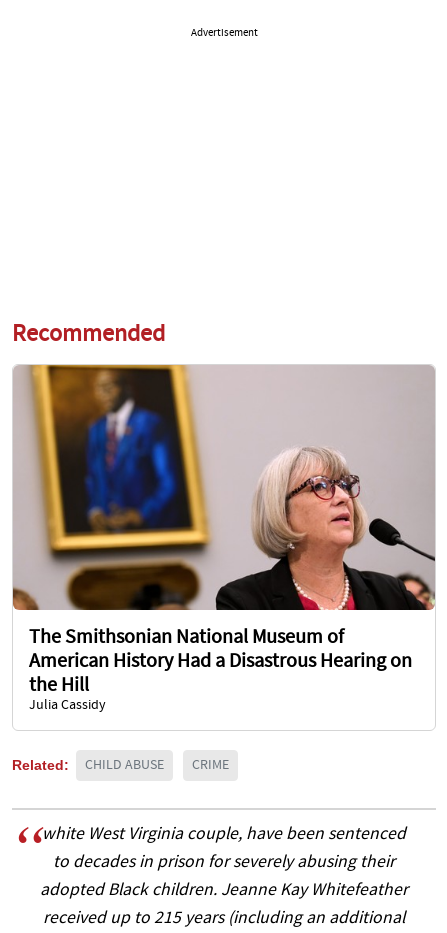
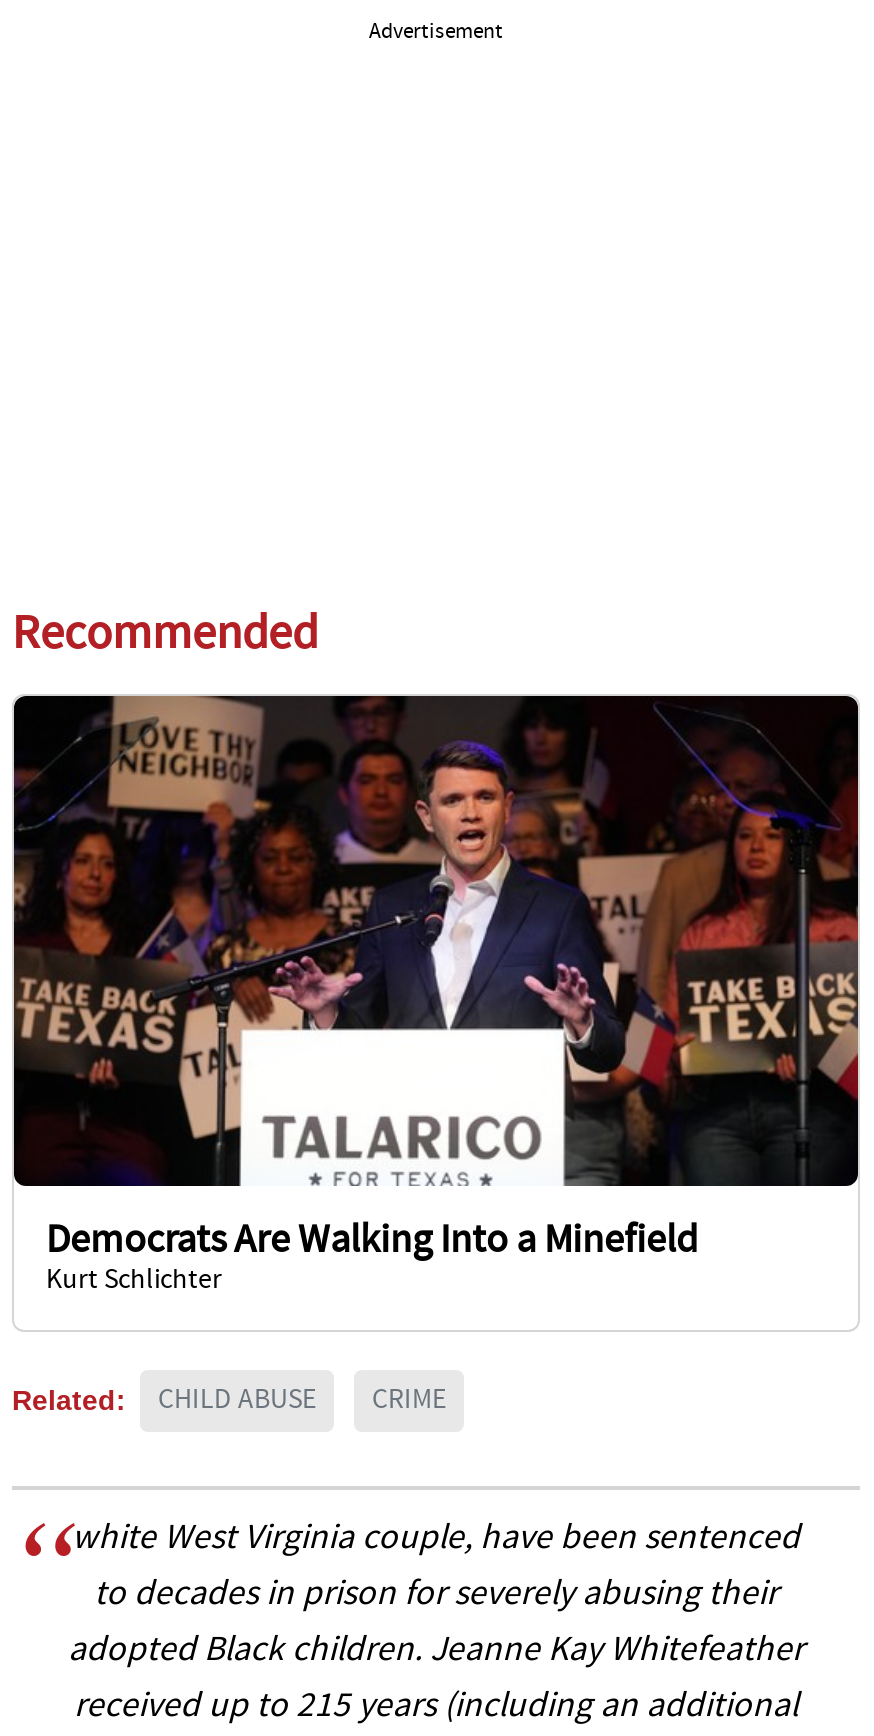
[12,364,436,713] [image] | The Smithsonian National Museum of | American History Had a Disastrous Hearing on | the Hill | Julia Cassidy -> [12,694,860,1295] [image] | Democrats Are Walking Into a Minefield | Kurt Schlichter

